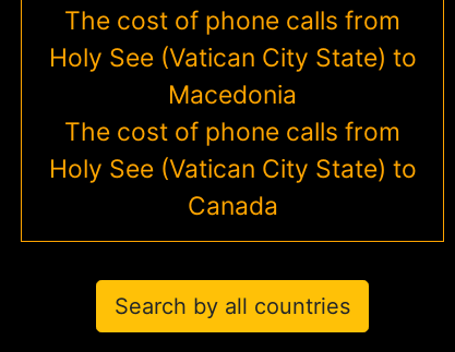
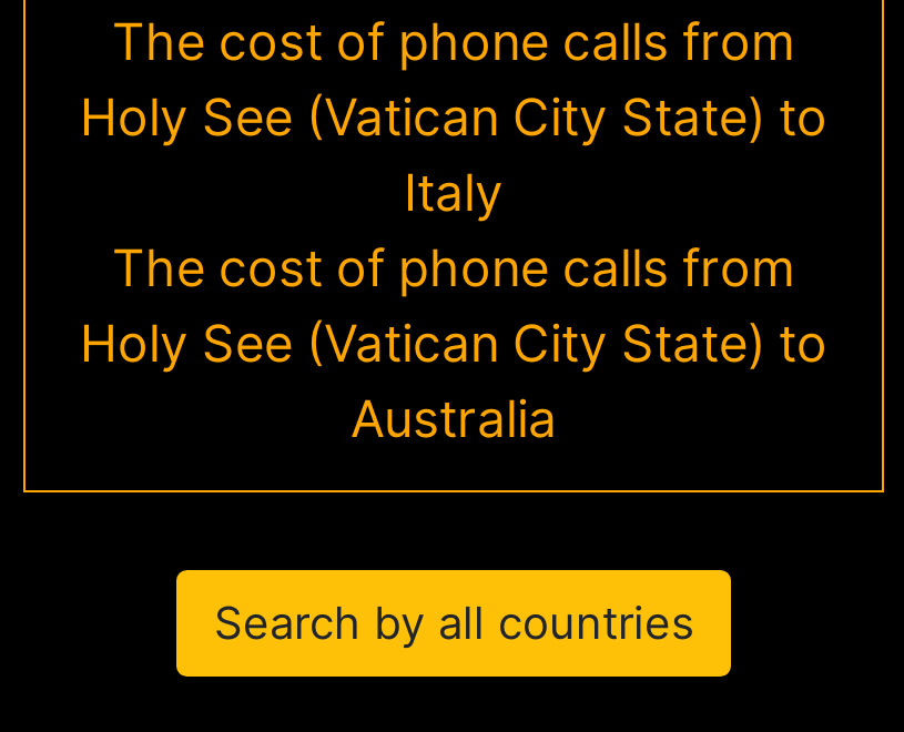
[168,80,297,110] Macedonia -> [404,162,504,224] Italy
[187,191,278,221] Canada -> [351,388,557,450] Australia

